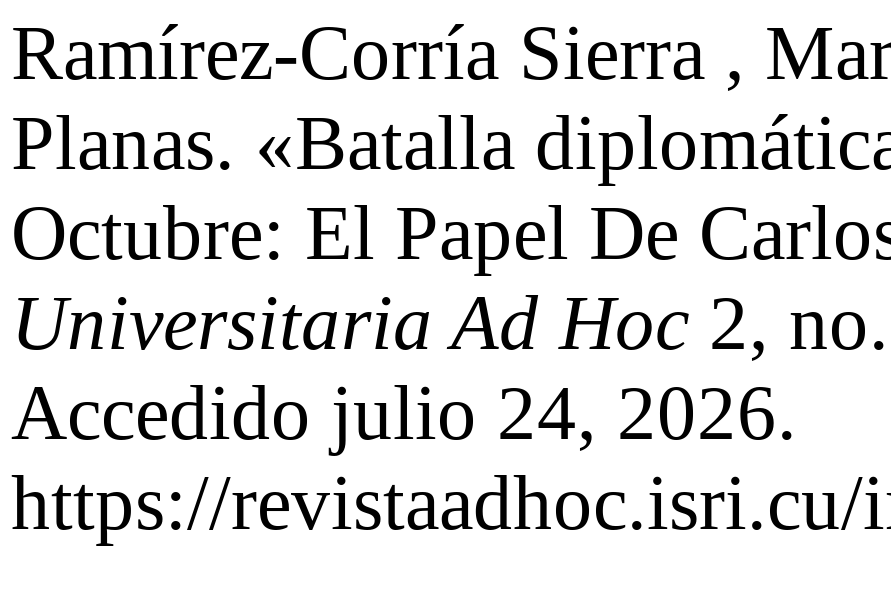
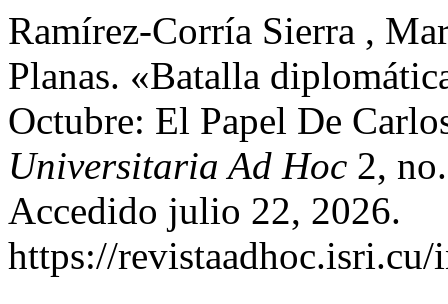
[11,369,797,455] Accedido julio 24, 2026. -> [8,189,401,232] Accedido julio 22, 2026.

